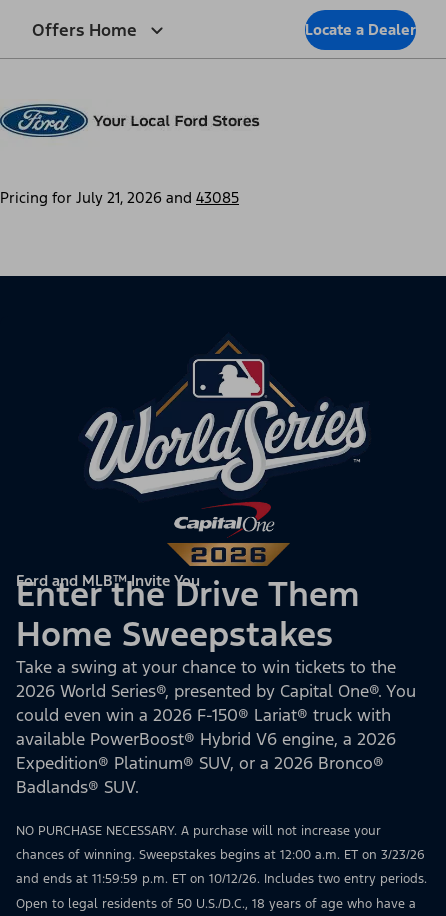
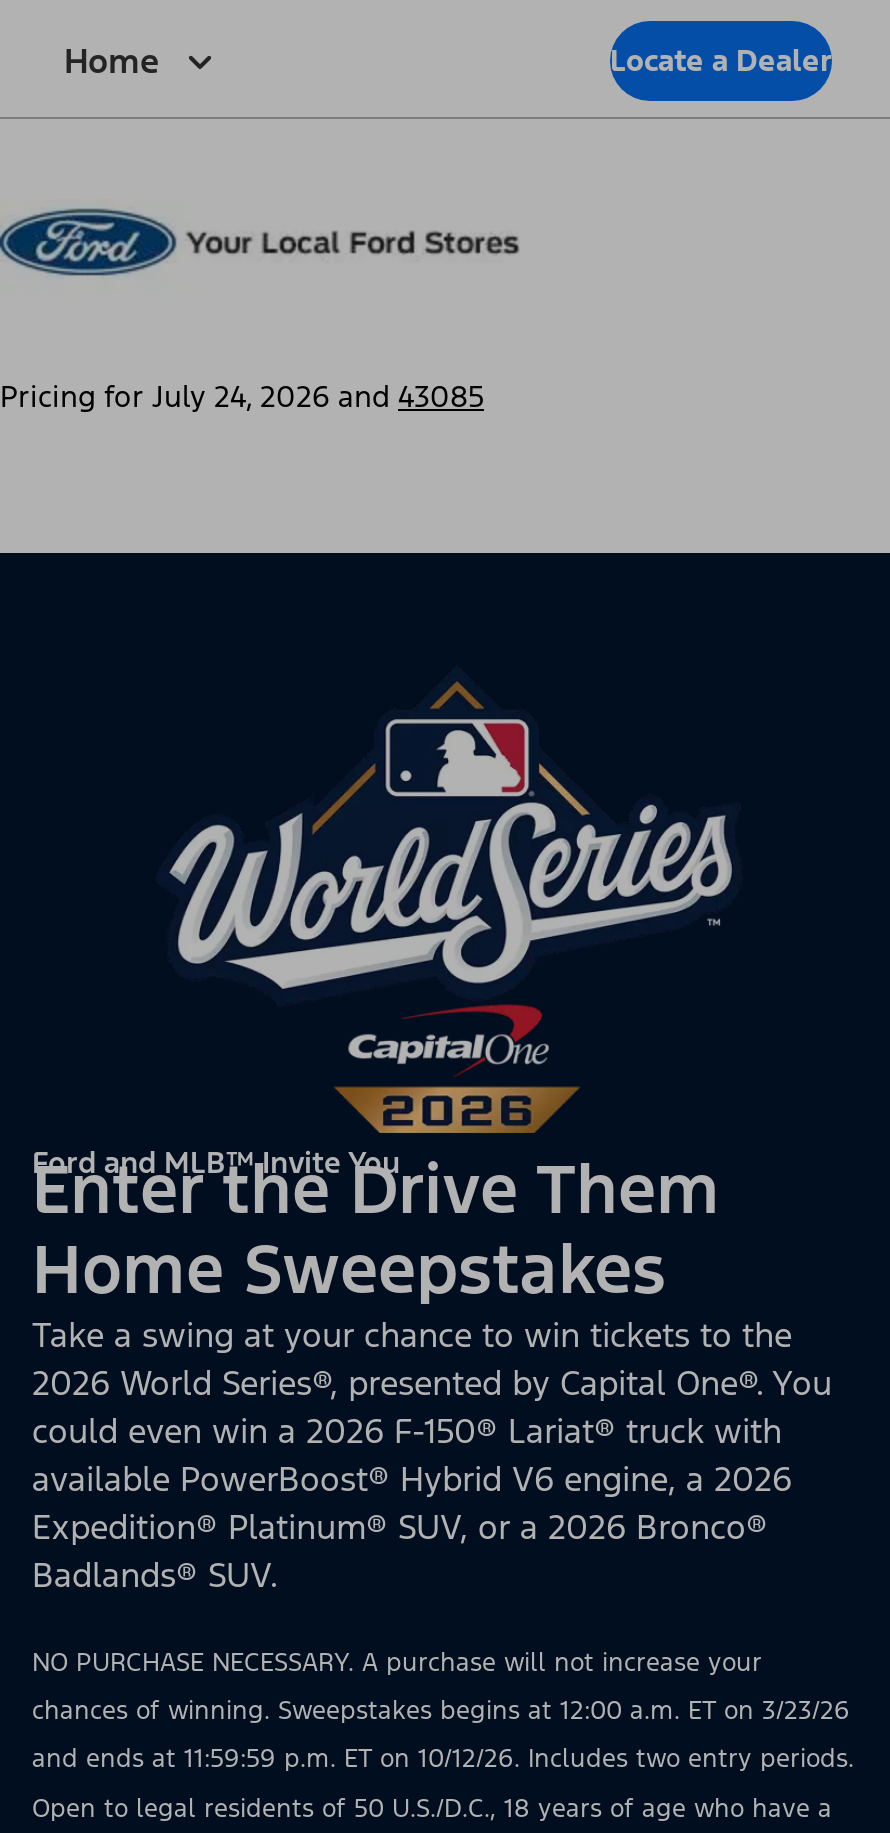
[32,19,137,41] Offers Home -> [64,39,160,83] Home
[0,188,239,207] Pricing for July 21, 2026 and 43085 -> [0,377,484,415] Pricing for July 24, 2026 and 43085

